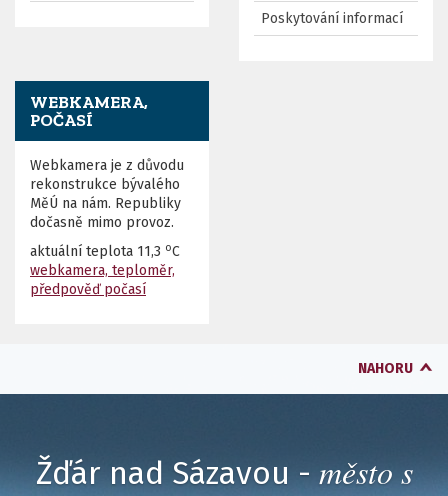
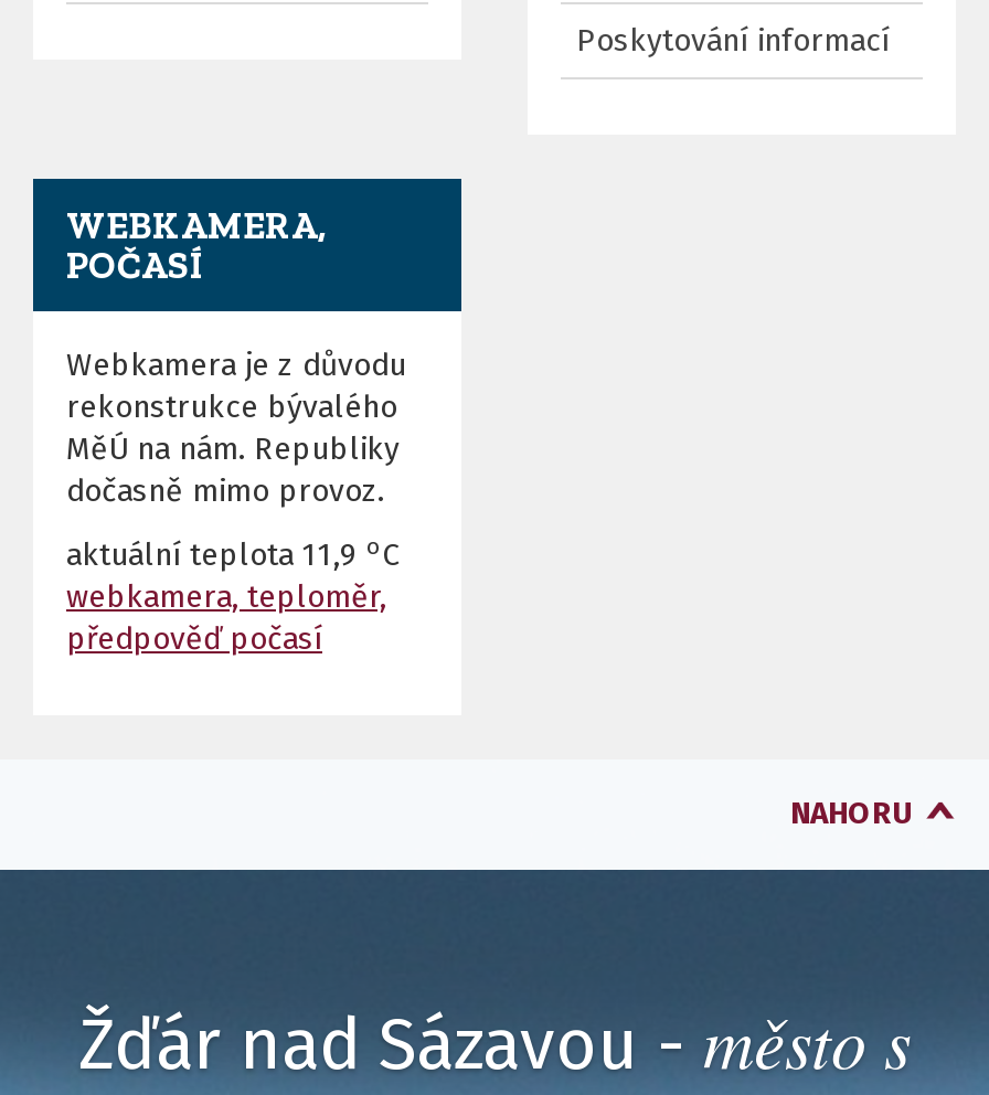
[30,241,180,260] aktuální teplota 11,3 oC -> [66,532,400,574] aktuální teplota 11,9 oC

